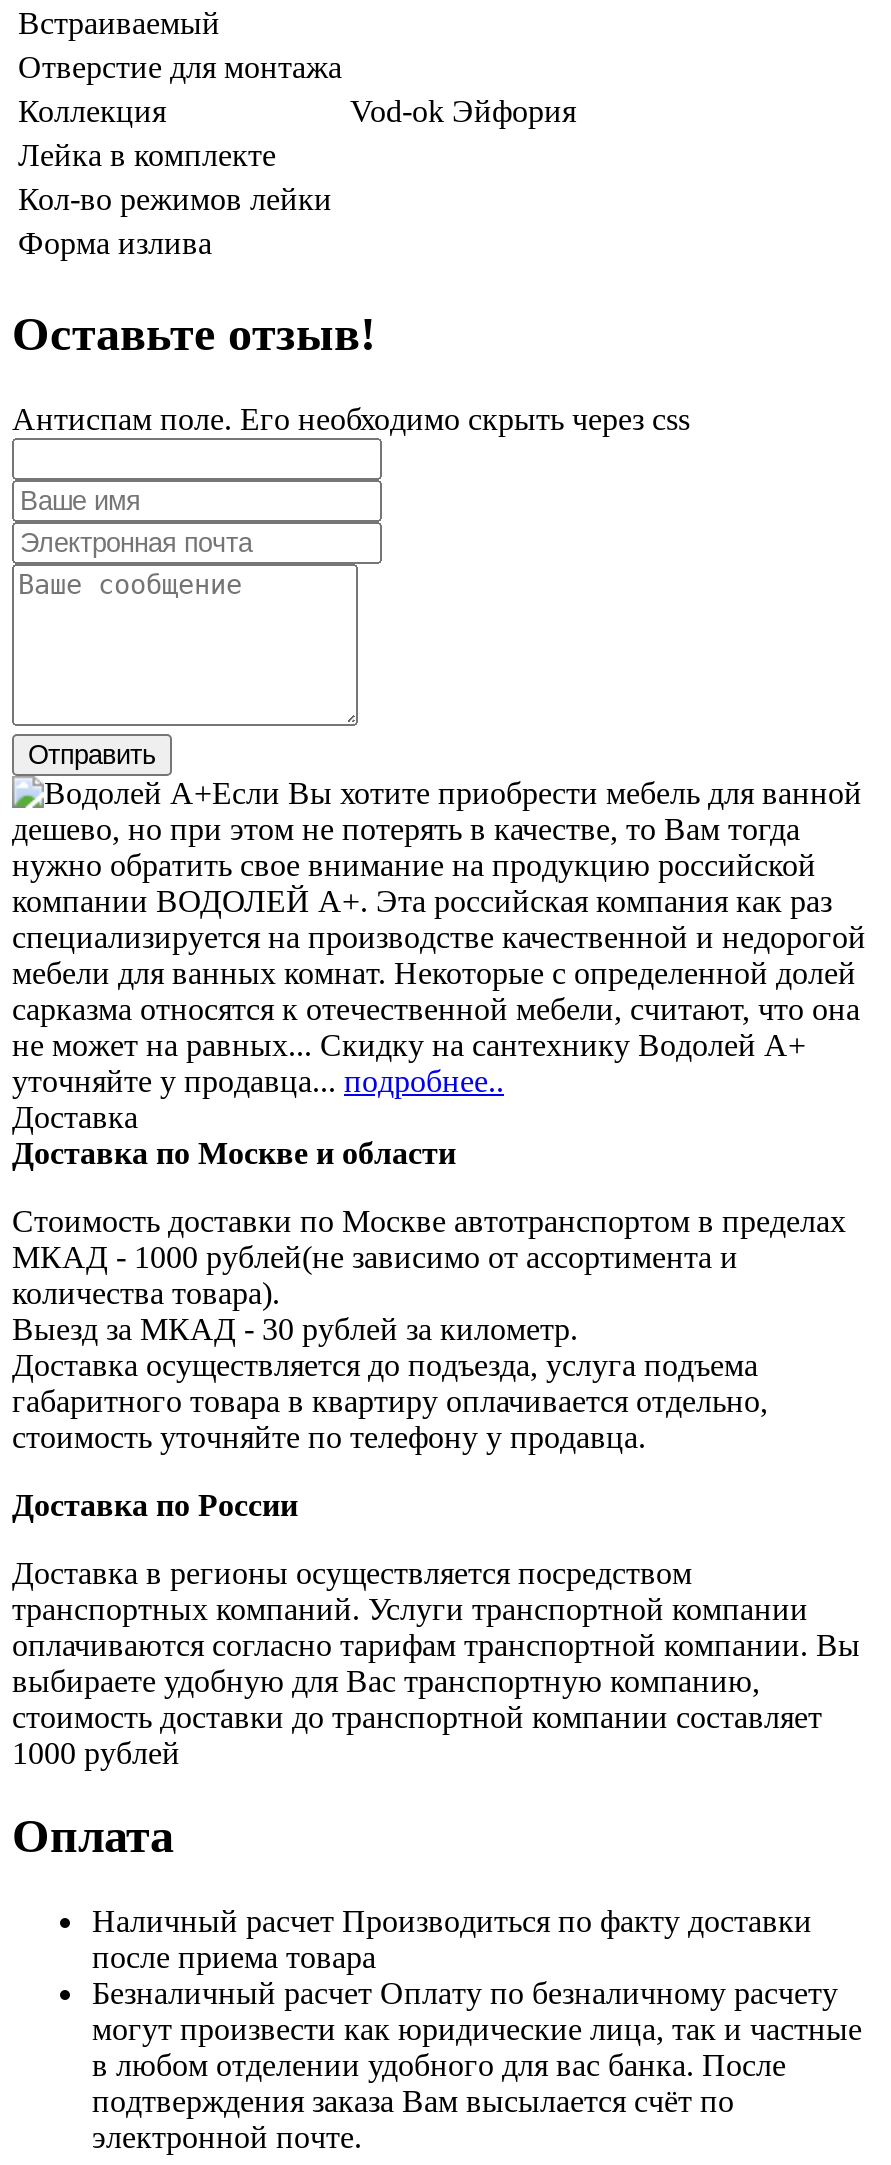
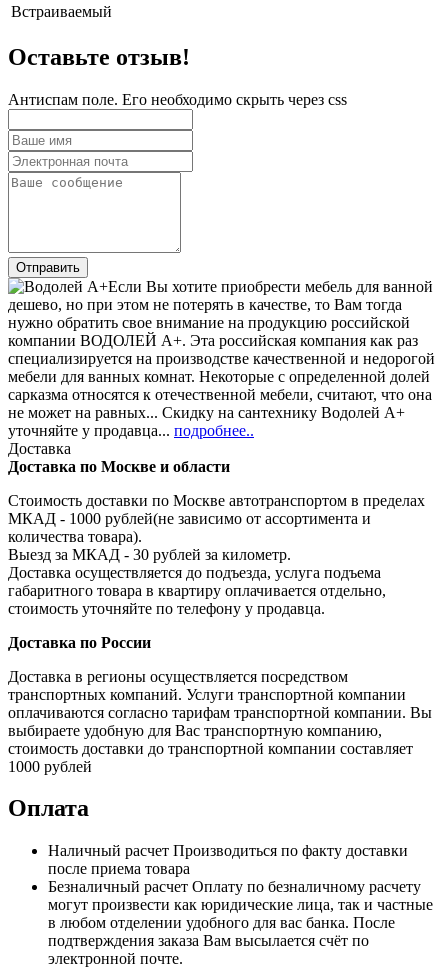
[18,49,576,259] Отверстие для монтажа | Коллекция | Vod-ok Эйфория | Лейка в комплекте | Кол-во режимов лейки | Форма излива -> none

